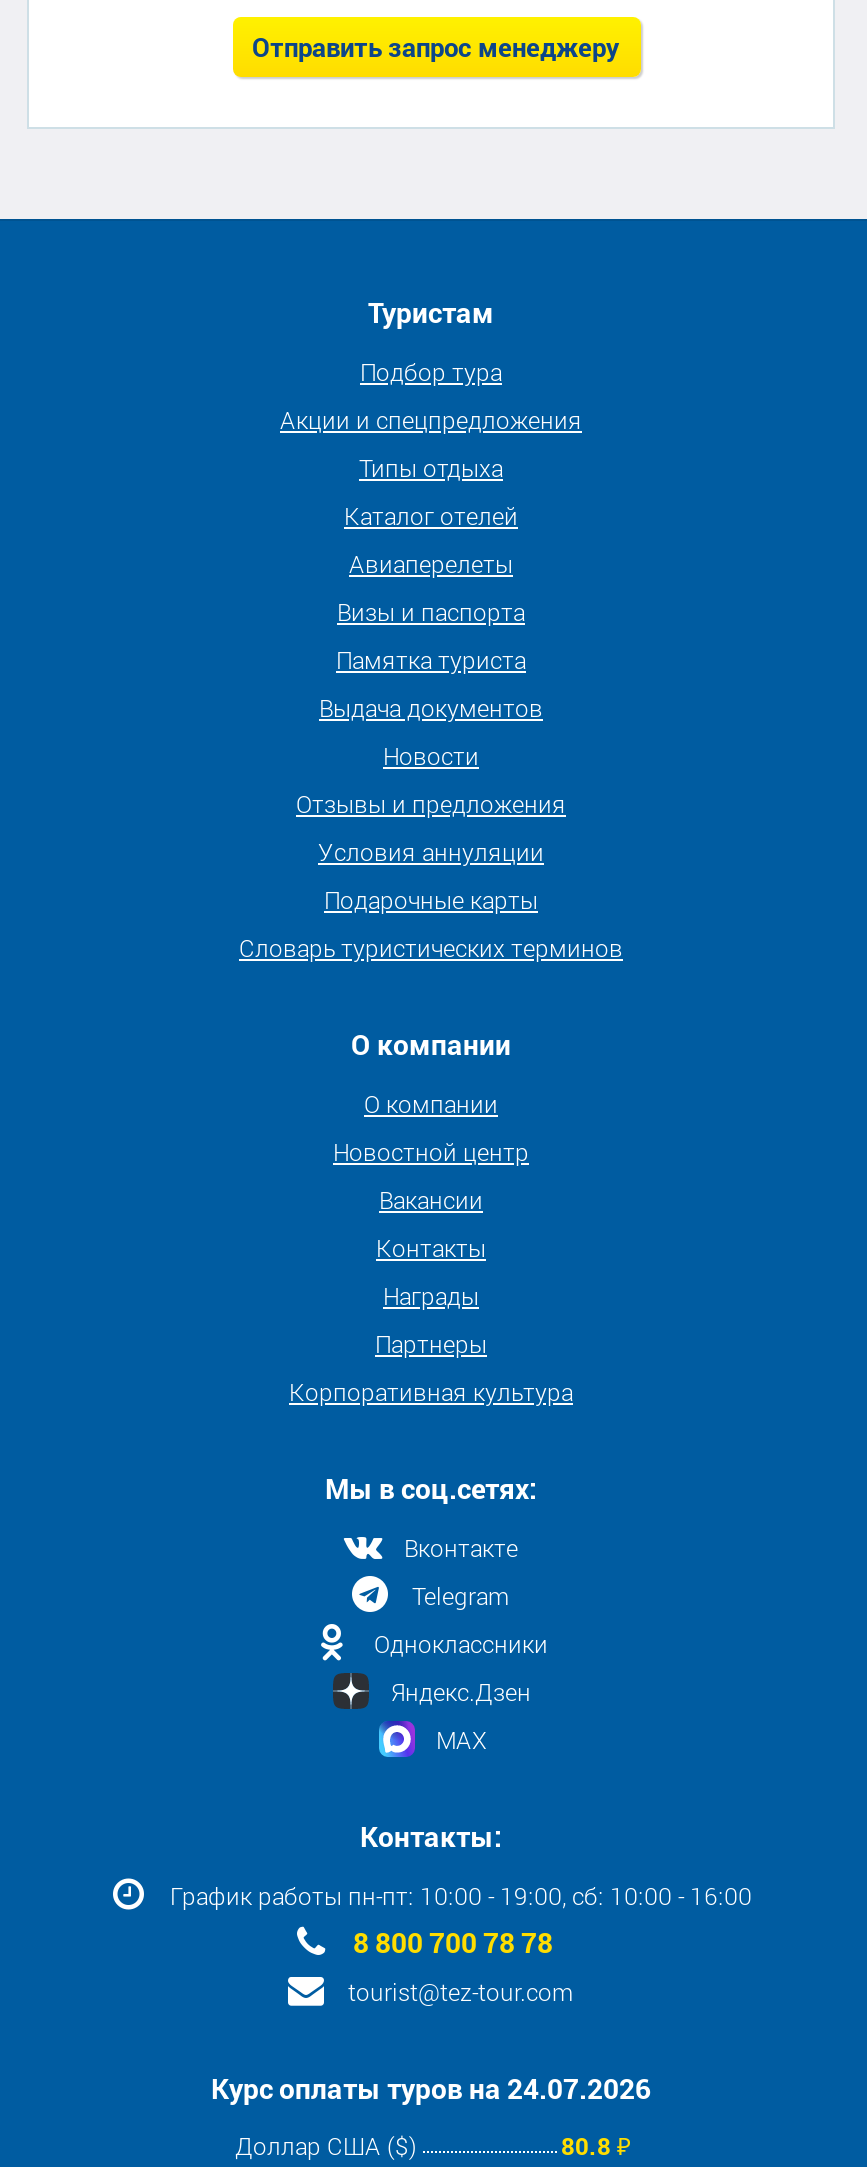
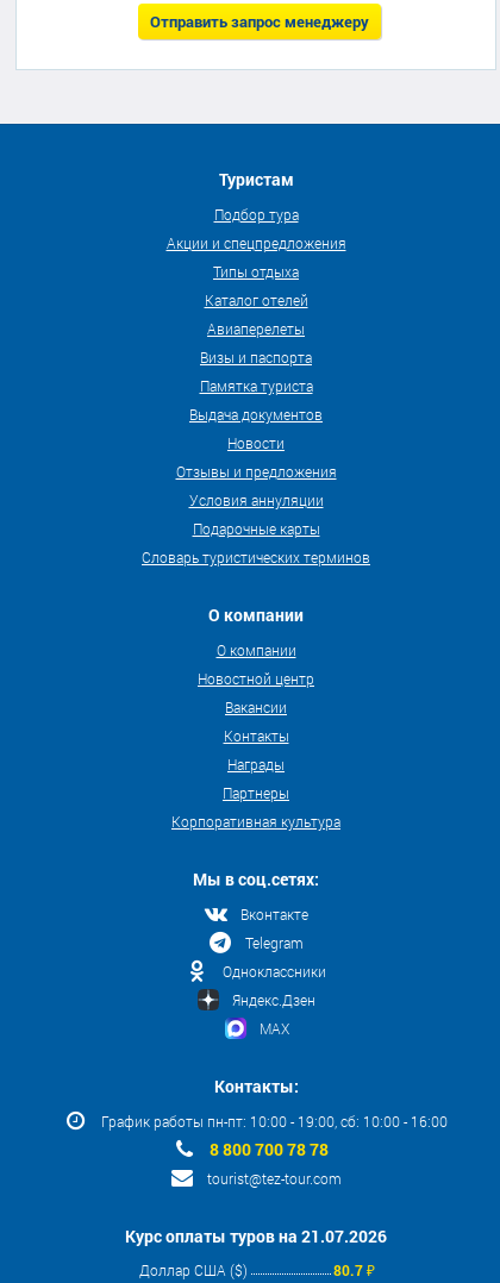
[211,2069,651,2107] Курс оплаты туров на 24.07.2026 -> [125,1225,387,1247] Курс оплаты туров на 21.07.2026
[561,2129,631,2161] 80.8 ₽ -> [333,1260,375,1279] 80.7 ₽

